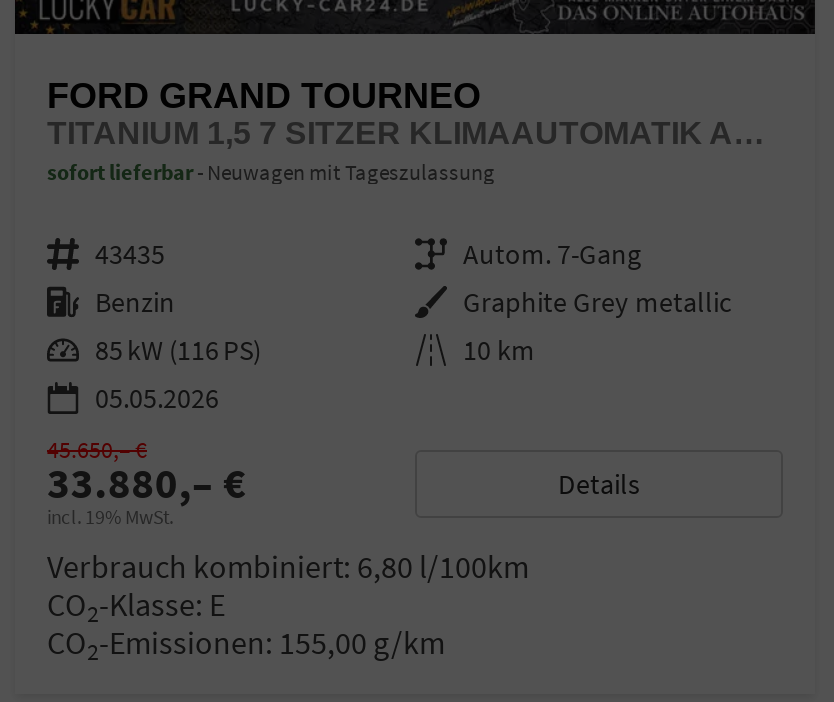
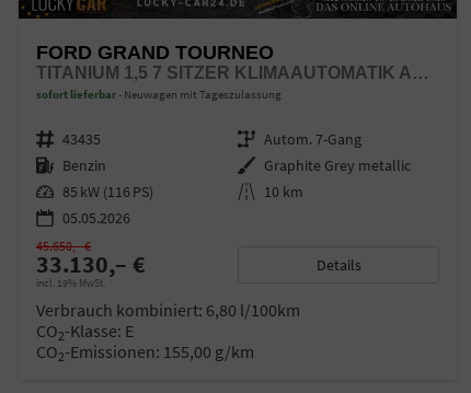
[47,455,247,509] 33.880,– € -> [36,249,145,279] 33.130,– €

